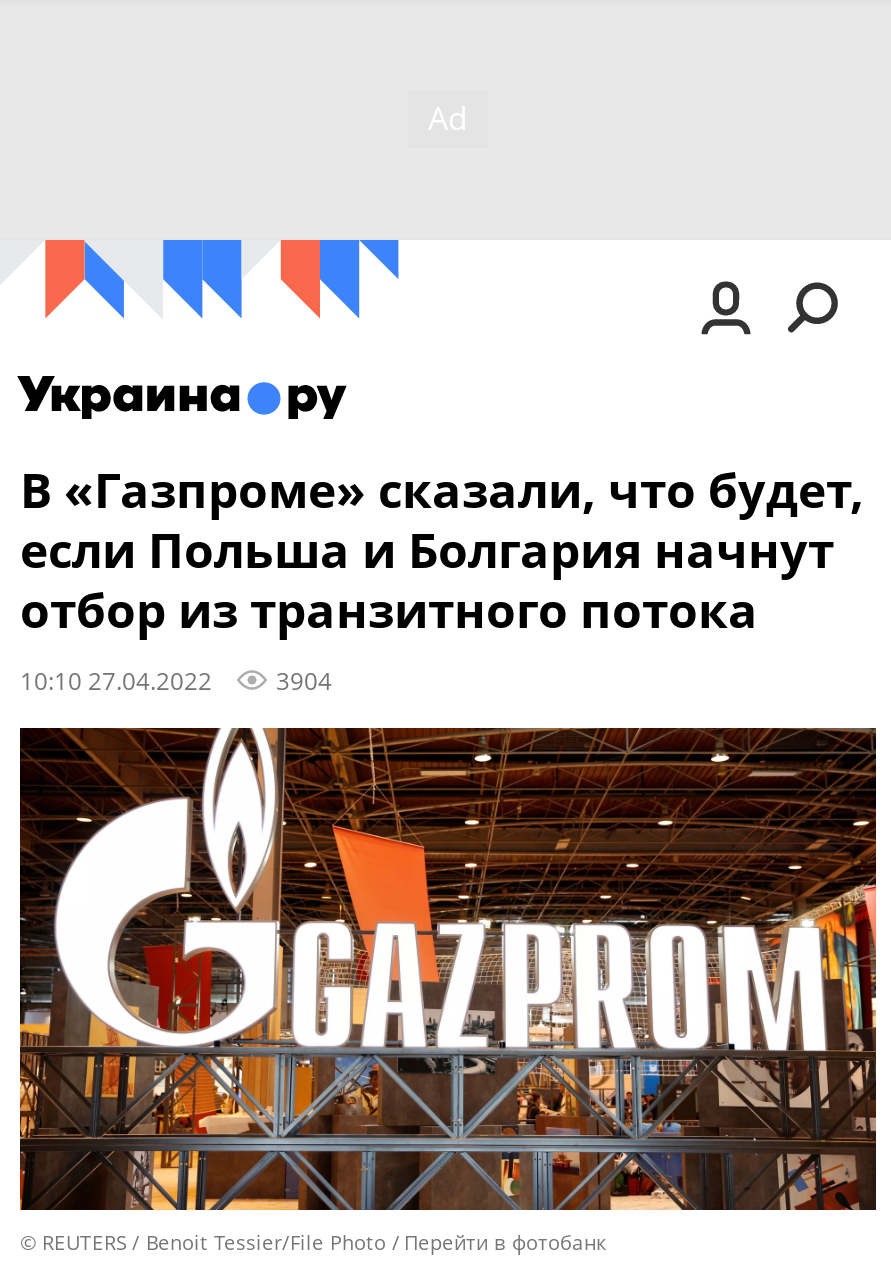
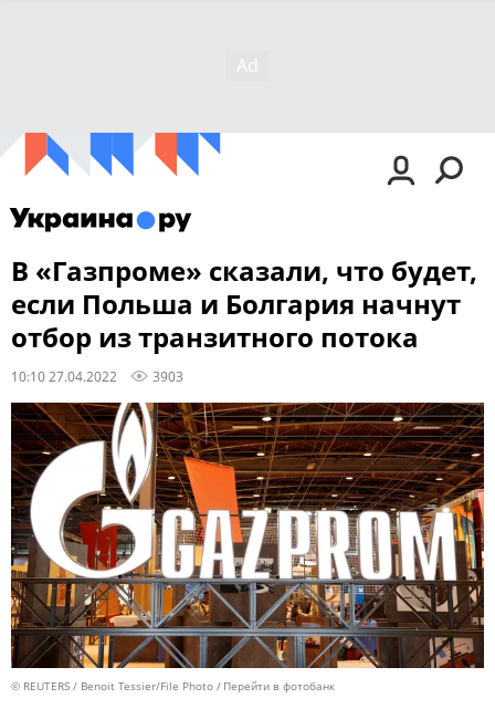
[20,664,332,696] 10:10 27.04.2022 3904 -> [11,367,183,385] 10:10 27.04.2022 3903

